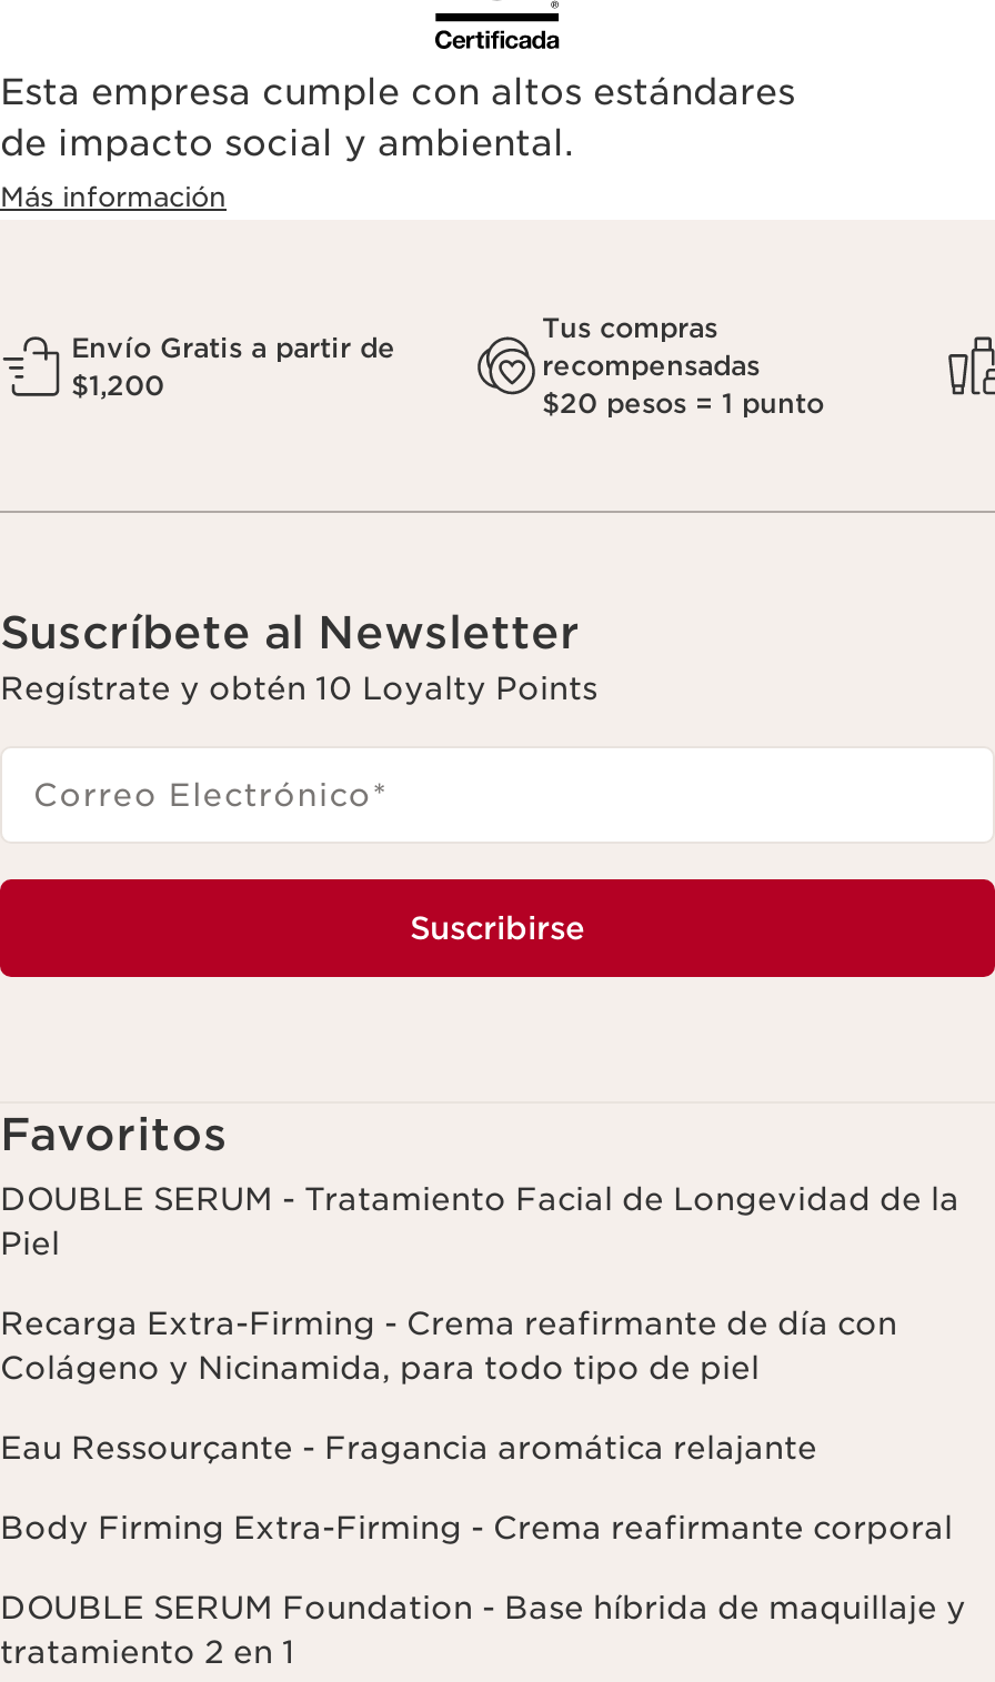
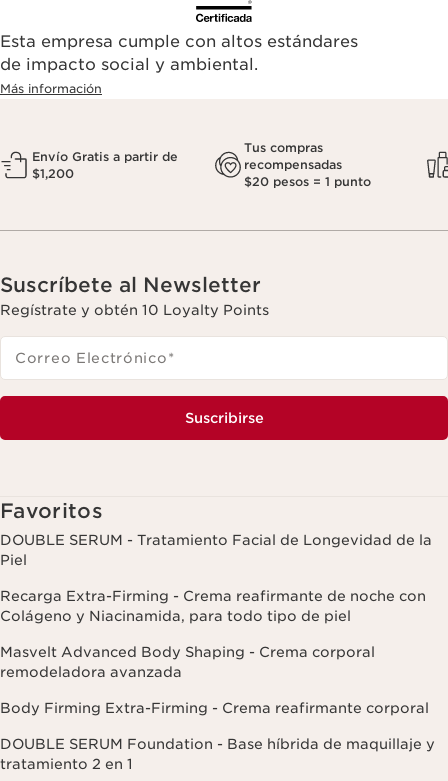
[0,1306,897,1386] Recarga Extra-Firming - Crema reafirmante de día con | Colágeno y Nicinamida, para todo tipo de piel -> [0,588,426,624] Recarga Extra-Firming - Crema reafirmante de noche con | Colágeno y Niacinamida, para todo tipo de piel
[0,1430,817,1466] Eau Ressourçante - Fragancia aromática relajante -> [0,644,375,680] Masvelt Advanced Body Shaping - Crema corporal | remodeladora avanzada

